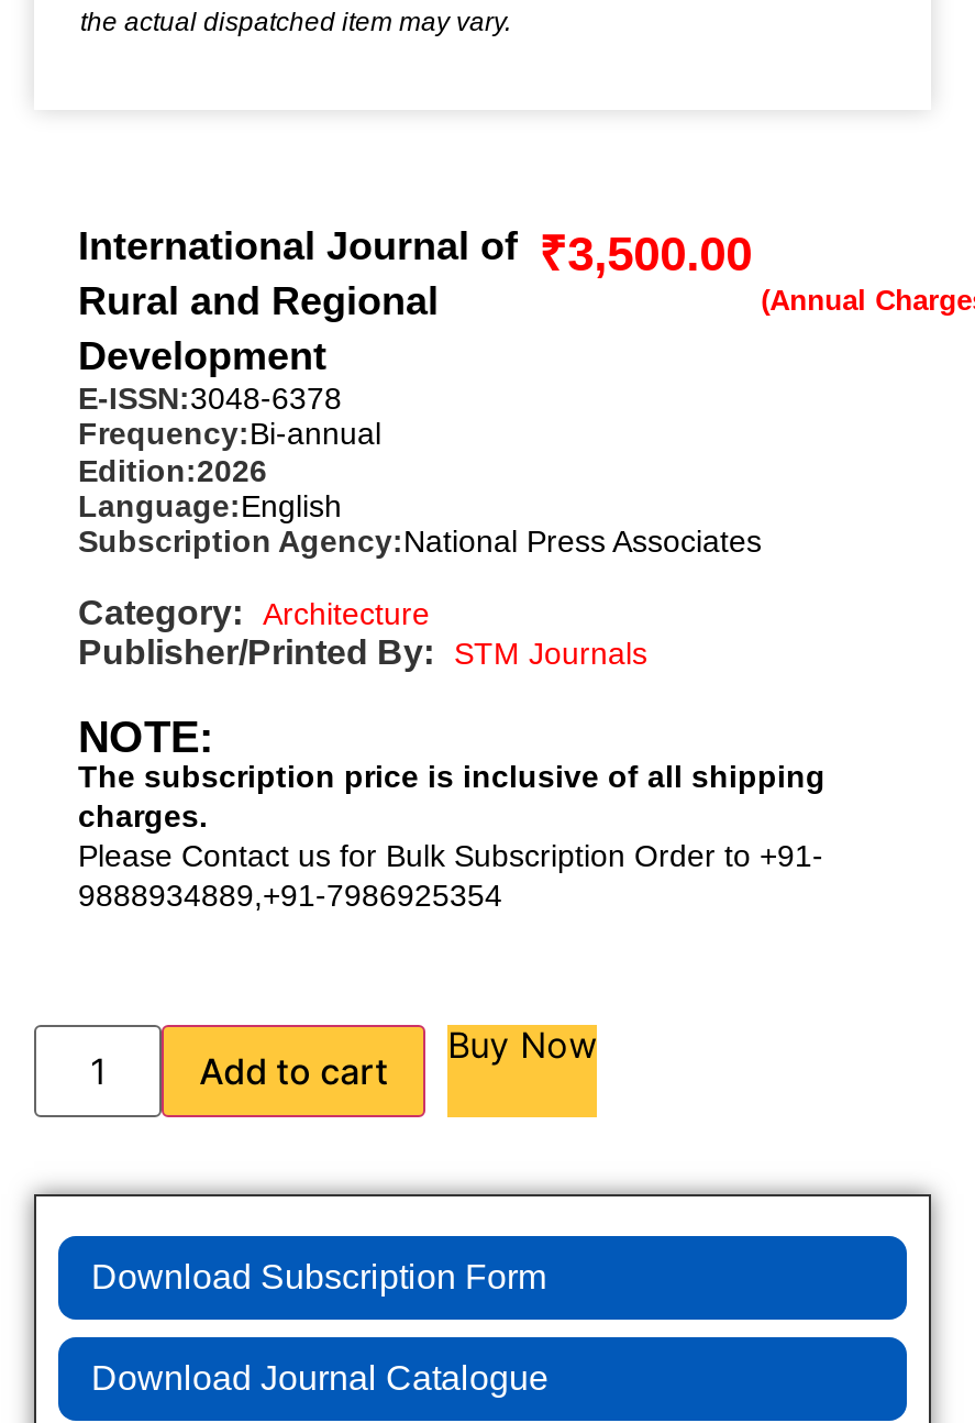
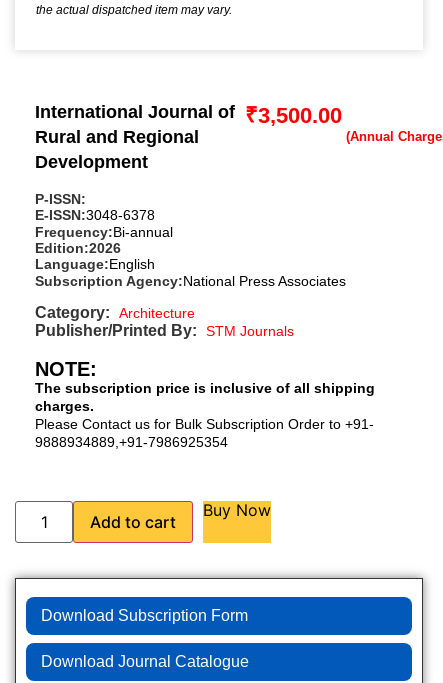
none -> [35,191,86,207] P-ISSN:

